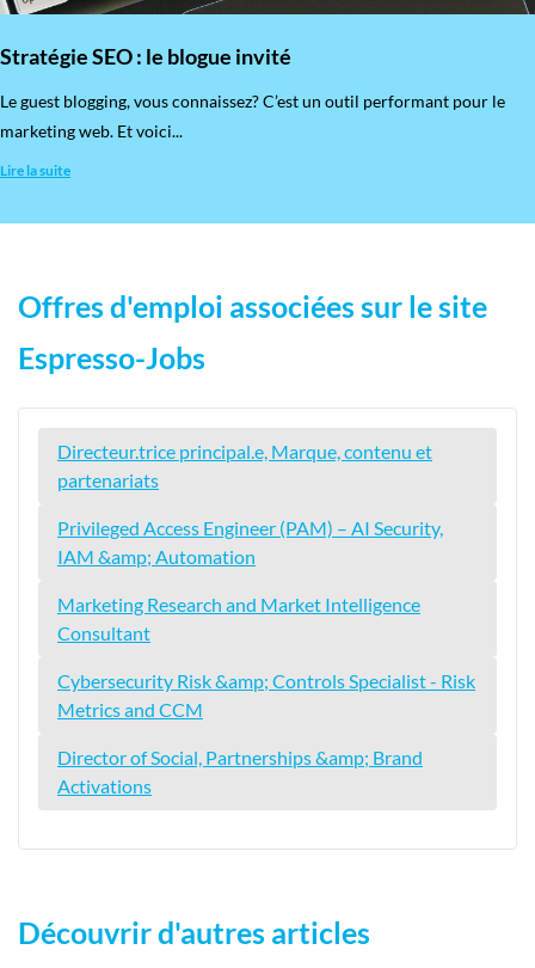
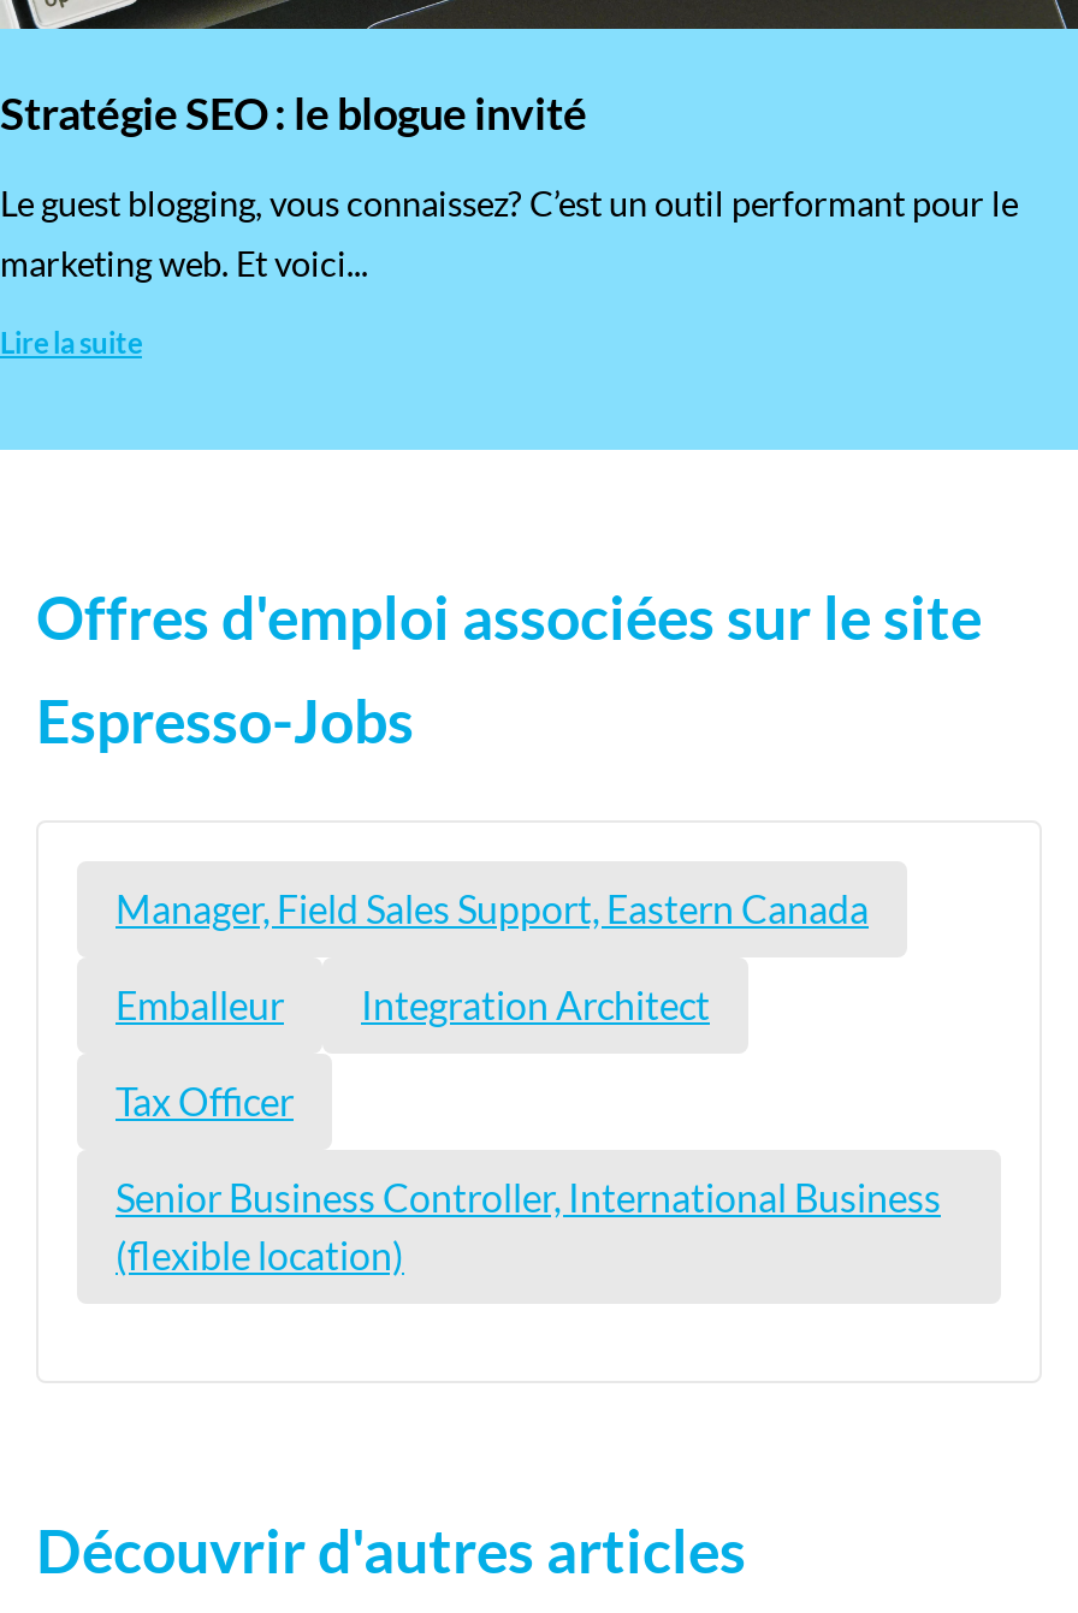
[57,440,475,798] Directeur.trice principal.e, Marque, contenu et | partenariats | Privileged Access Engineer (PAM) – AI Security, | IAM &amp; Automation | Marketing Research and Market Intelligence | Consultant | Cybersecurity Risk &amp; Controls Specialist - Risk | Metrics and CCM | Director of Social, Partnerships &amp; Brand | Activations -> [115,886,941,1278] Manager, Field Sales Support, Eastern Canada | Emballeur | Integration Architect | Tax Officer | Senior Business Controller, International Business | (flexible location)

